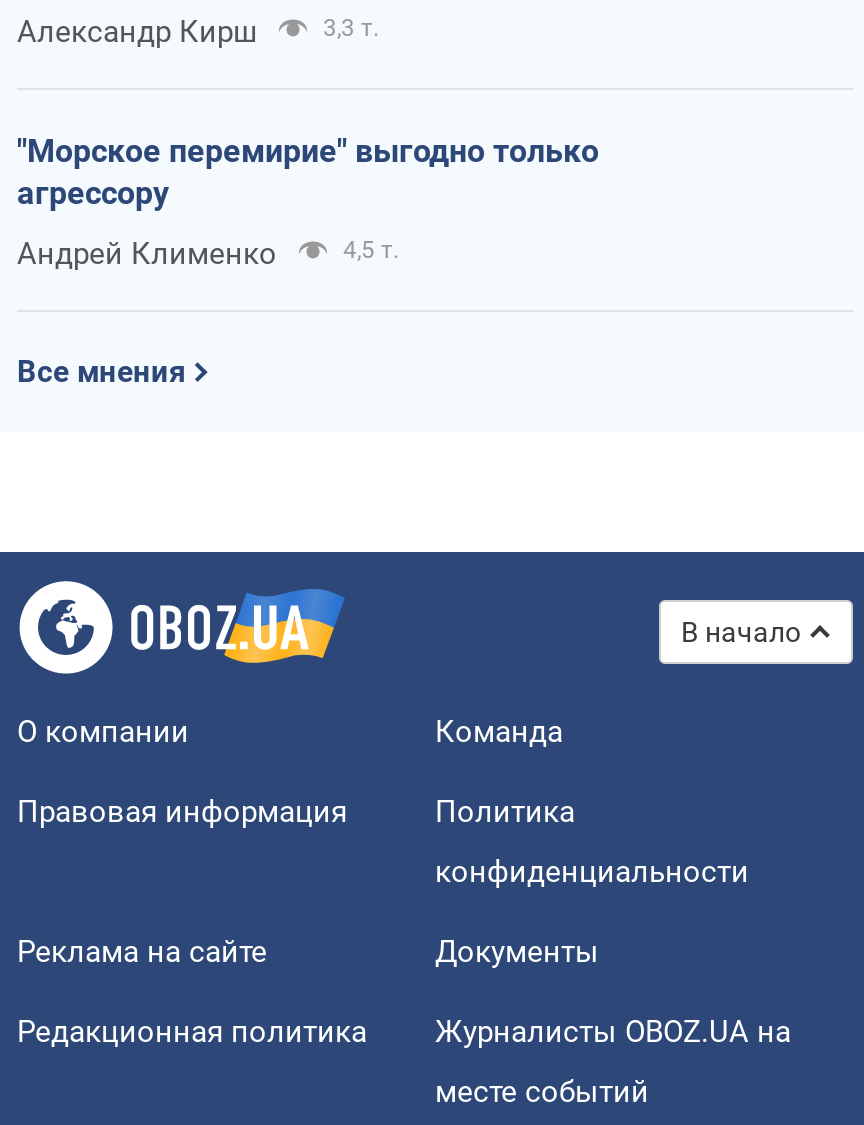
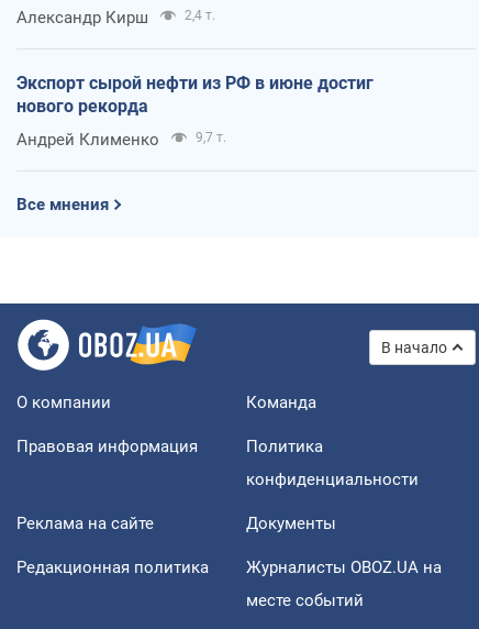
[323,13,379,41] 3,3 т. -> [185,7,215,23] 2,4 т.
[17,131,599,211] "Морское перемирие" выгодно только | агрессору -> [16,72,374,116] Экспорт сырой нефти из РФ в июне достиг | нового рекорда
[343,235,399,263] 4,5 т. -> [196,129,226,145] 9,7 т.

